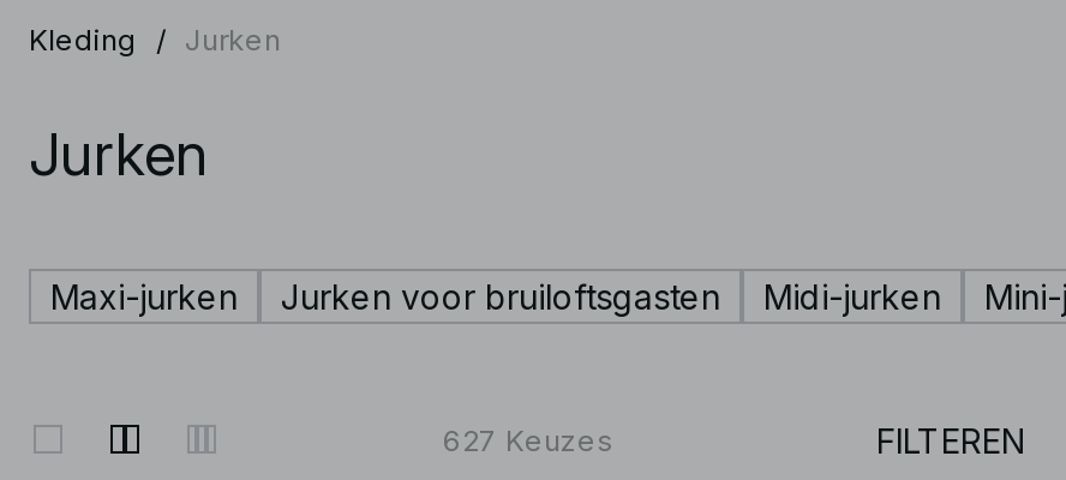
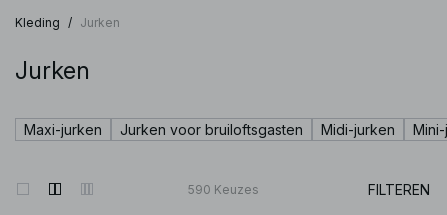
[443,421,613,457] 627 Keuzes -> [187,181,258,196] 590 Keuzes

